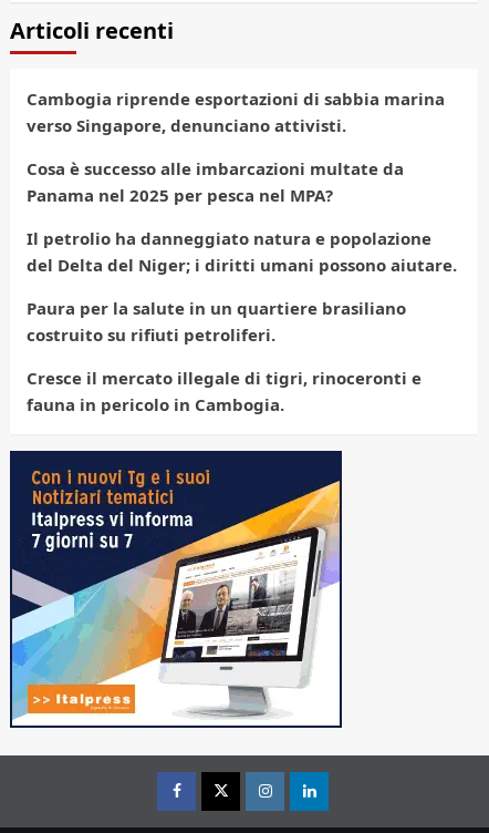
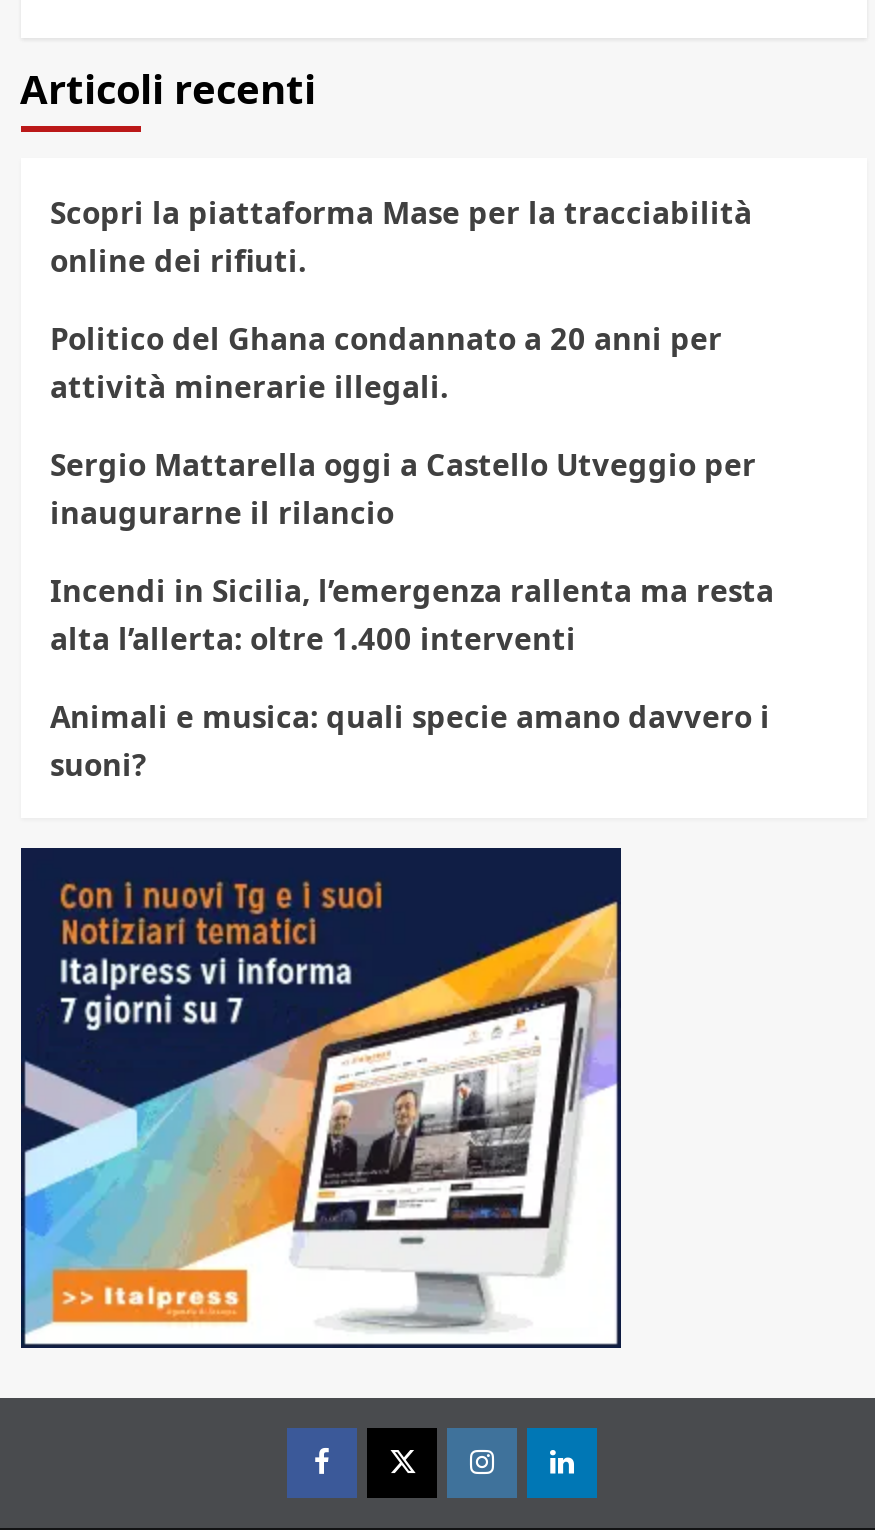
[26,88,444,137] Cambogia riprende esportazioni di sabbia marina | verso Singapore, denunciano attivisti. -> [50,193,752,281] Scopri la piattaforma Mase per la tracciabilità | online dei rifiuti.
[26,158,403,206] Cosa è successo alle imbarcazioni multate da | Panama nel 2025 per pesca nel MPA? -> [50,319,722,407] Politico del Ghana condannato a 20 anni per | attività minerarie illegali.
[26,228,456,276] Il petrolio ha danneggiato natura e popolazione | del Delta del Niger; i diritti umani possono aiutare. -> [50,445,756,533] Sergio Mattarella oggi a Castello Utveggio per | inaugurarne il rilancio
[26,297,405,346] Paura per la salute in un quartiere brasiliano | costruito su rifiuti petroliferi. -> [50,571,774,659] Incendi in Sicilia, l’emergenza rallenta ma resta | alta l’allerta: oltre 1.400 interventi
[26,367,421,416] Cresce il mercato illegale di tigri, rinoceronti e | fauna in pericolo in Cambogia. -> [50,697,770,785] Animali e musica: quali specie amano davvero i | suoni?

